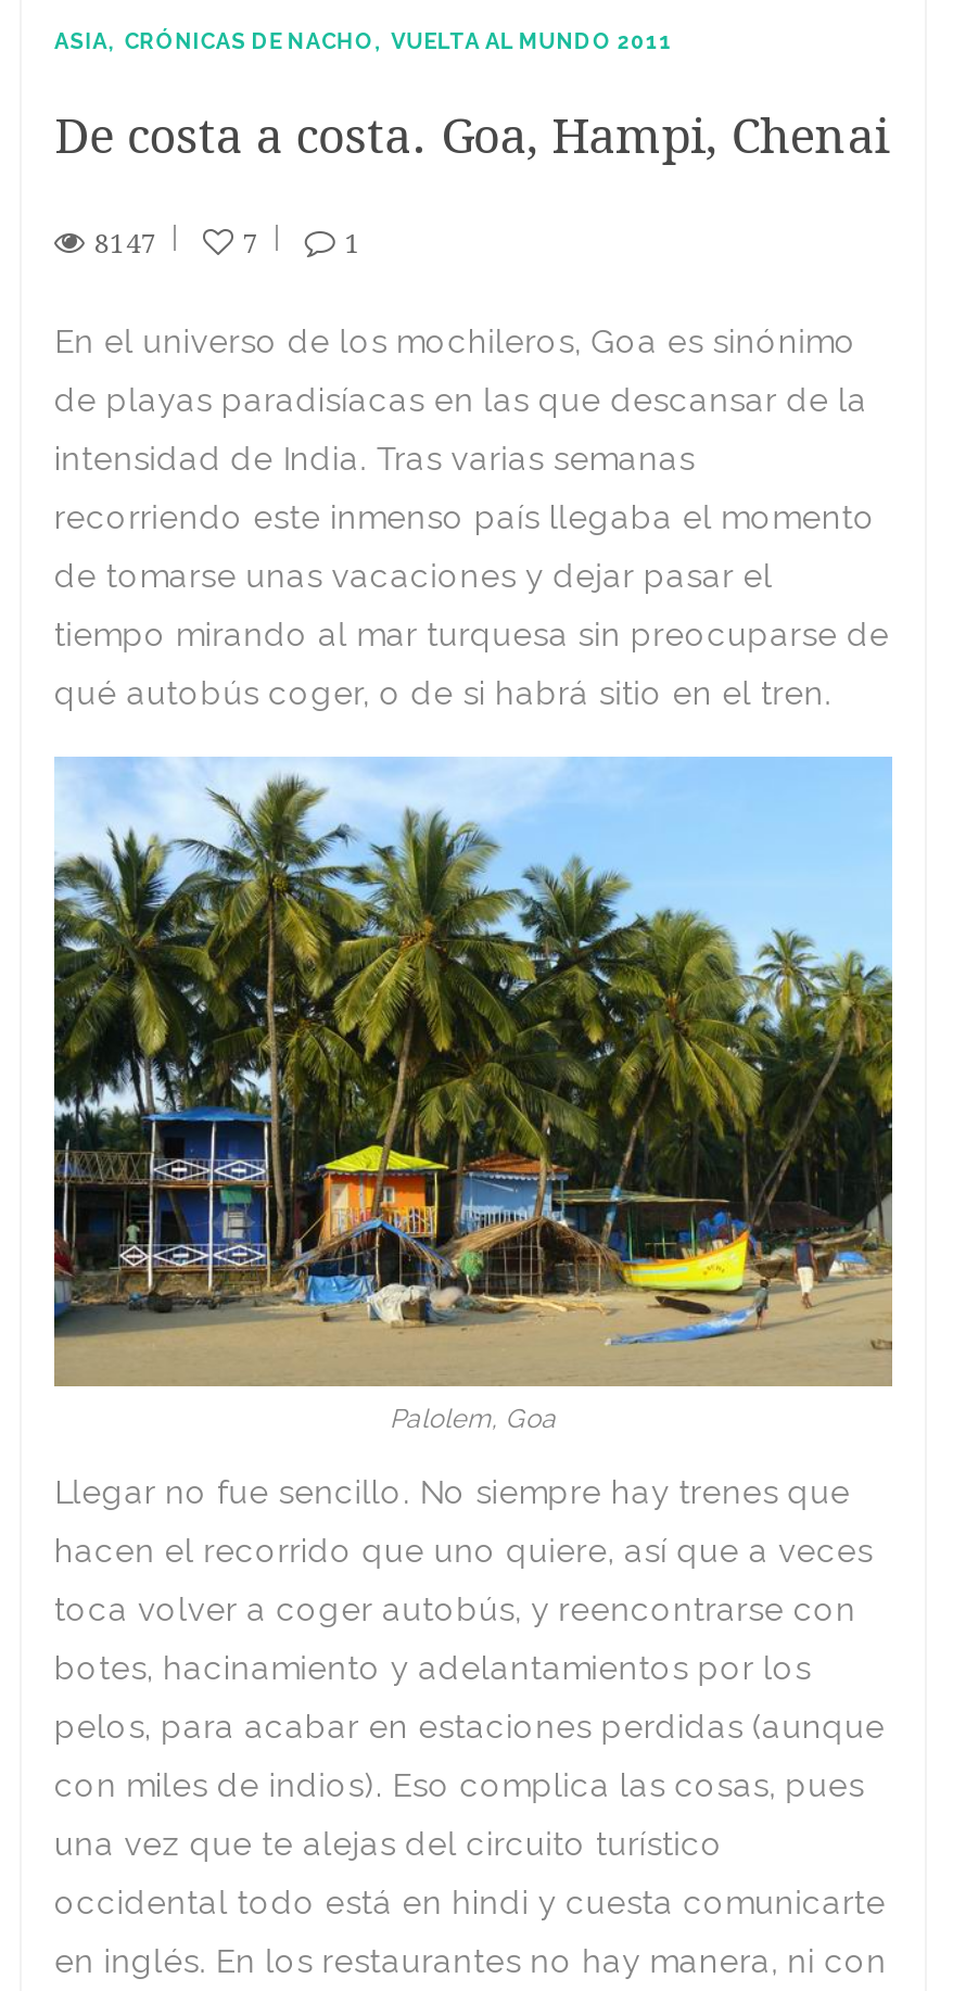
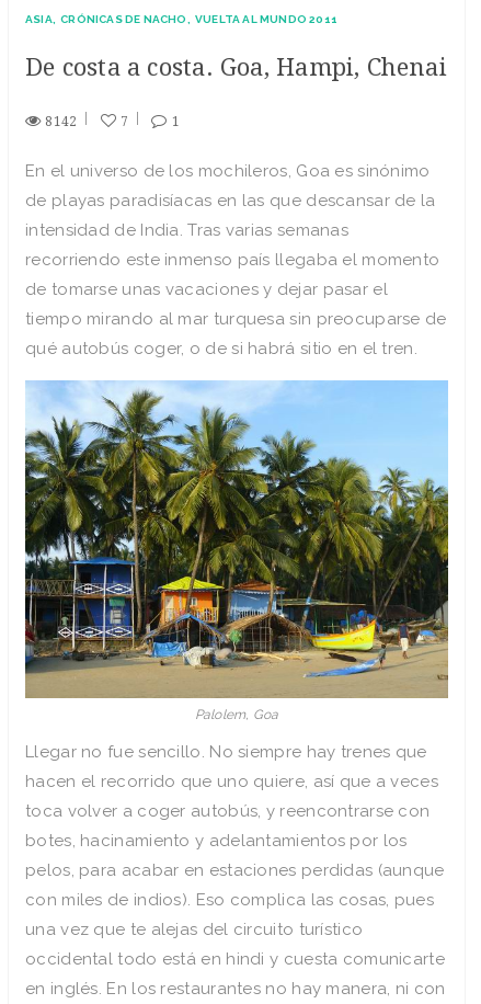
[94,229,157,259] 8147 -> [45,114,77,129] 8142

